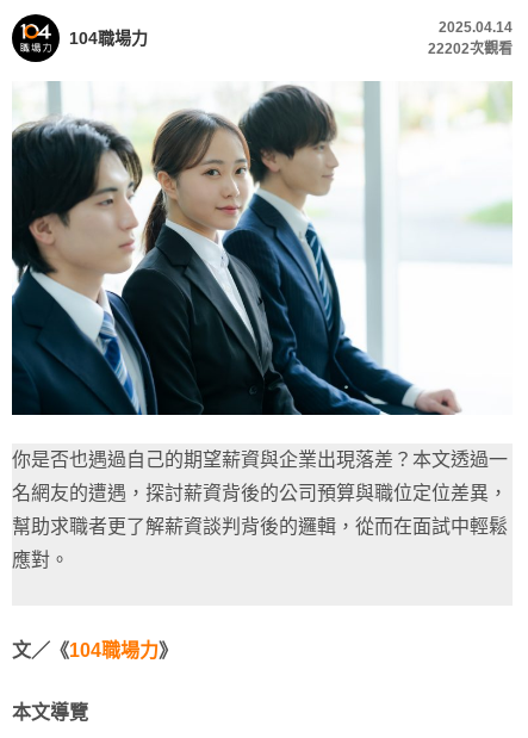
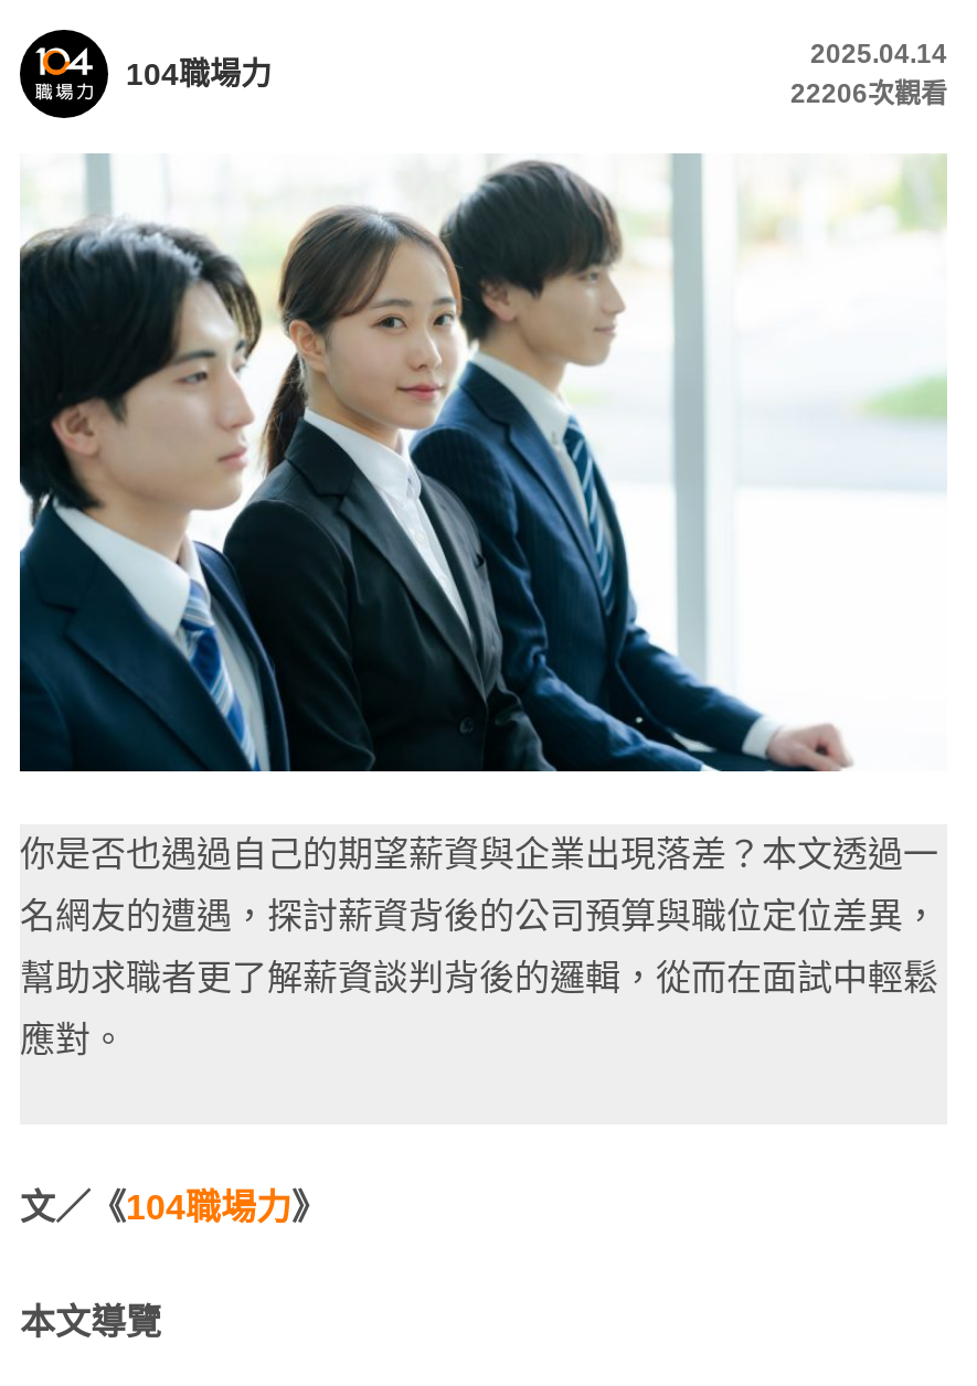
[428,41,513,57] 22202次觀看 -> [790,78,947,109] 22206次觀看

